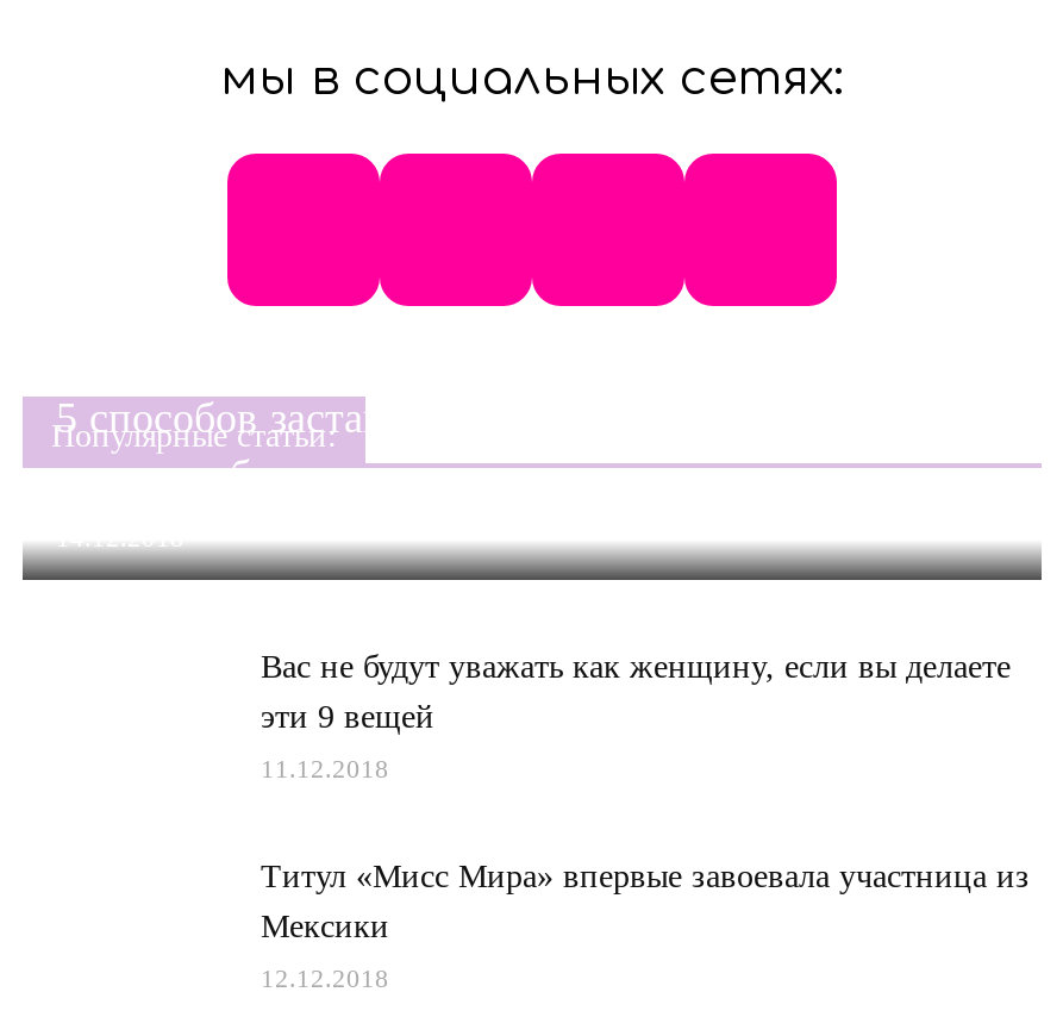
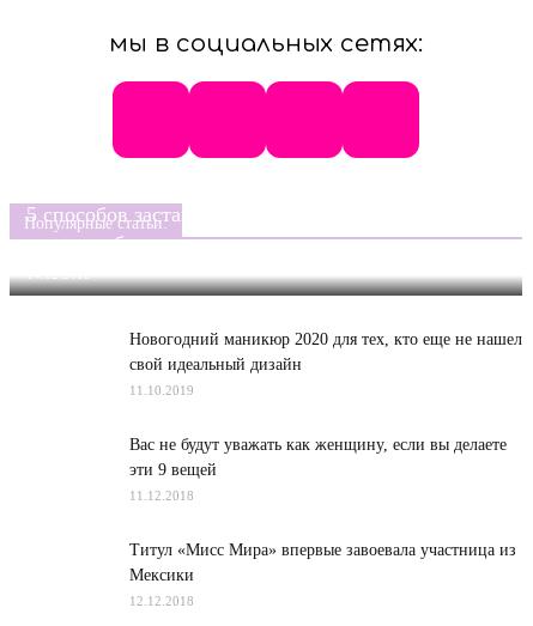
none -> [129,330,522,397] Новогодний маникюр 2020 для тех, кто еще не нашел | свой идеальный дизайн | 11.10.2019

